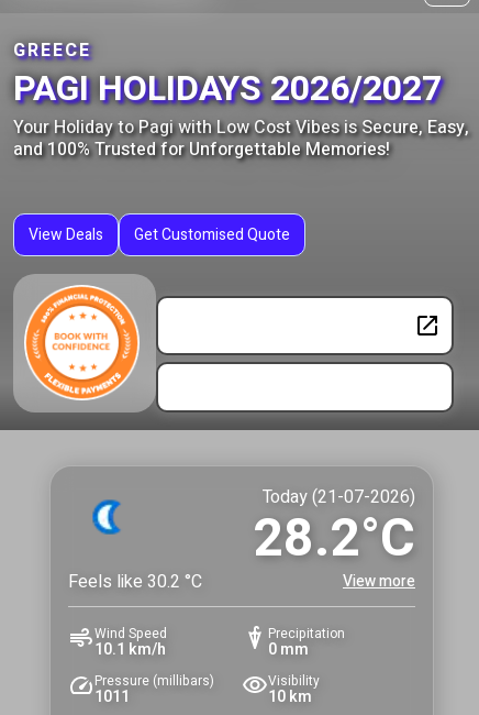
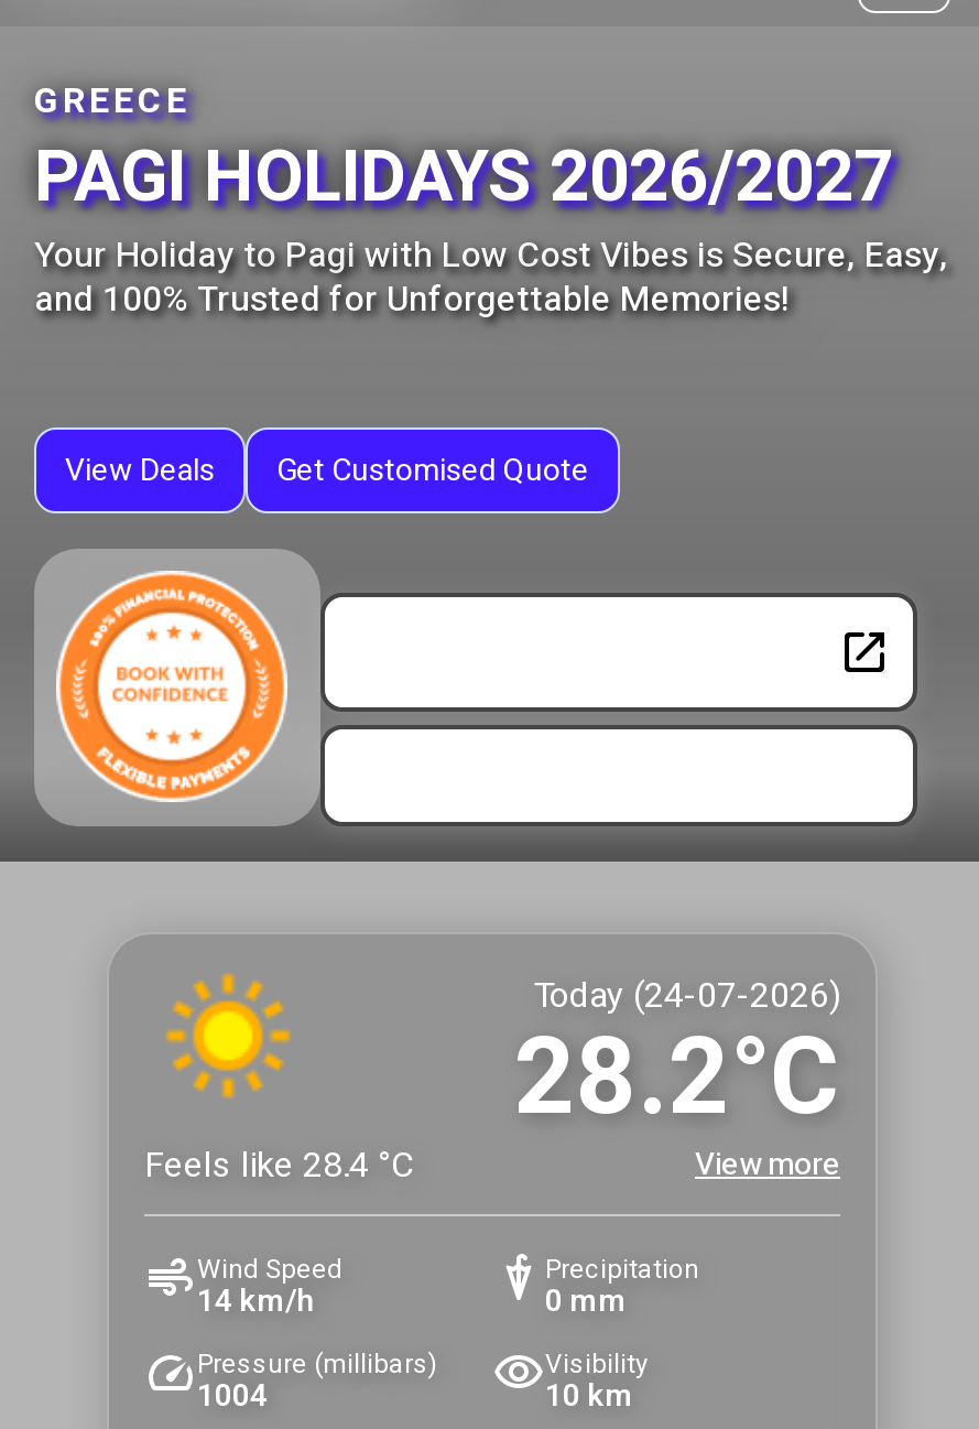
[68,487,202,595] [image] | Feels like 30.2 °C -> [144,972,413,1192] [image] | Feels like 28.4 °C
[263,484,415,510] Today (21-07-2026) -> [534,970,840,1022] Today (24-07-2026)
[94,637,166,661] 10.1 km/h -> [197,1277,314,1323] 14 km/h
[94,685,130,708] 1011 -> [197,1372,268,1418] 1004

